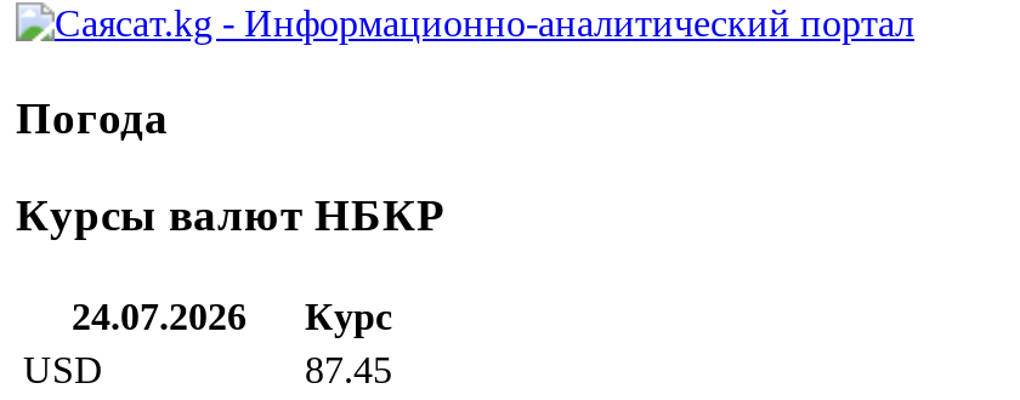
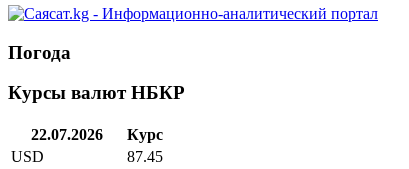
[72,296,392,337] 24.07.2026 Курс -> [31,126,163,143] 22.07.2026 Курс

